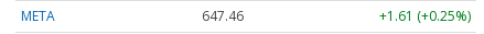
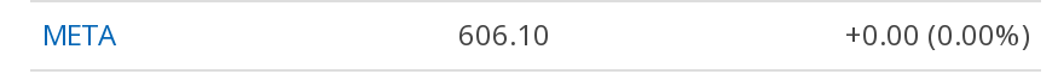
[202,6,244,25] 647.46 -> [458,14,550,55] 606.10
[379,6,471,25] +1.61 (+0.25%) -> [845,14,1029,55] +0.00 (0.00%)

